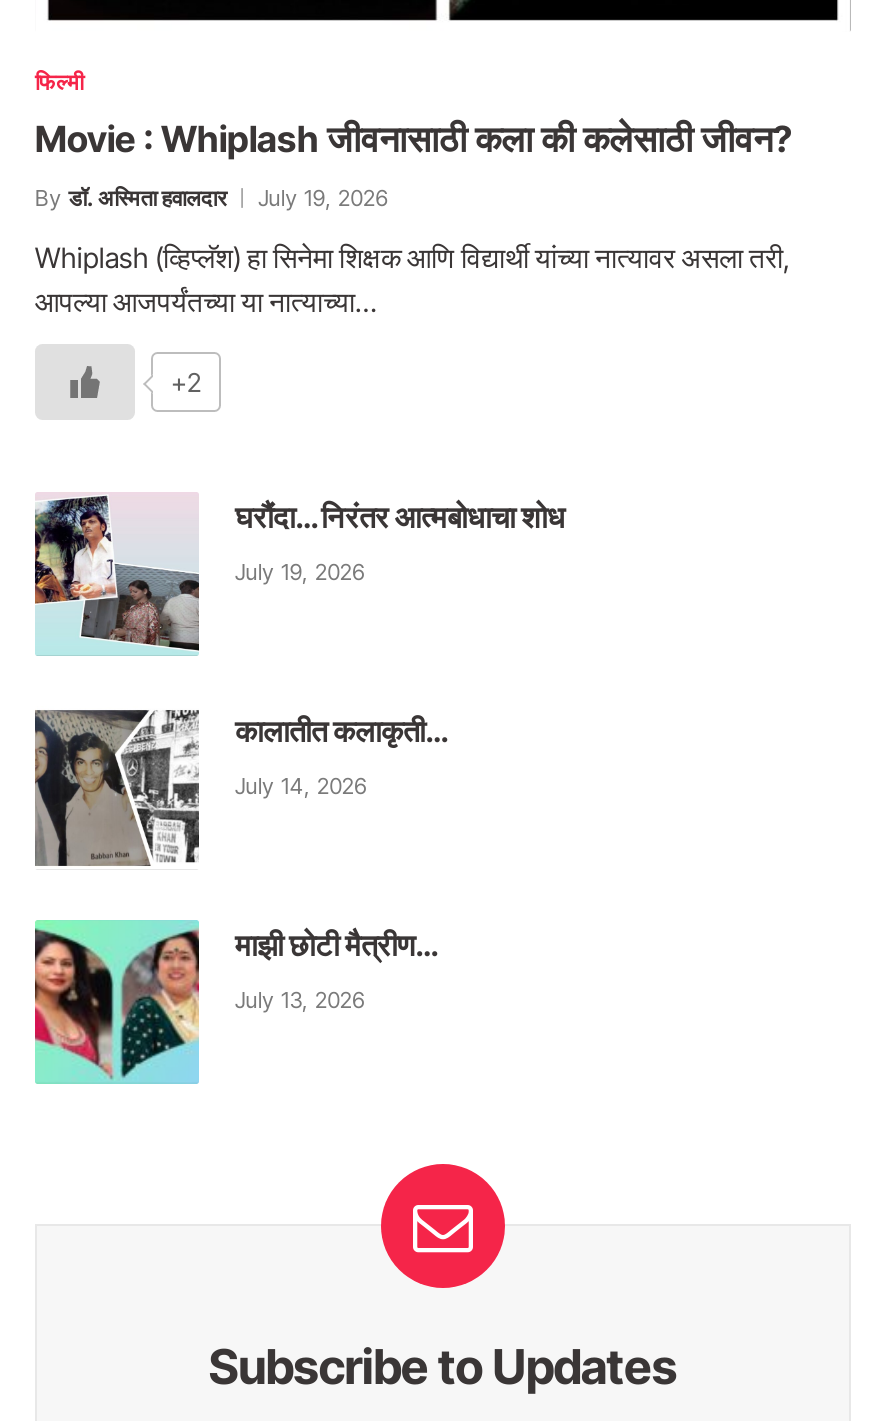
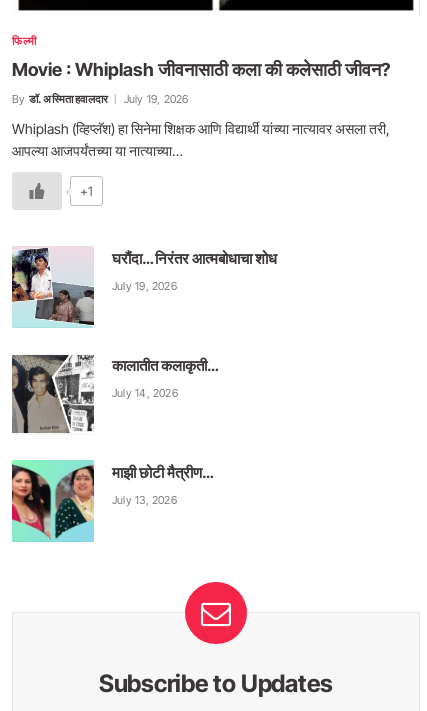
[171,367,201,399] +2 -> [80,183,93,199] +1

